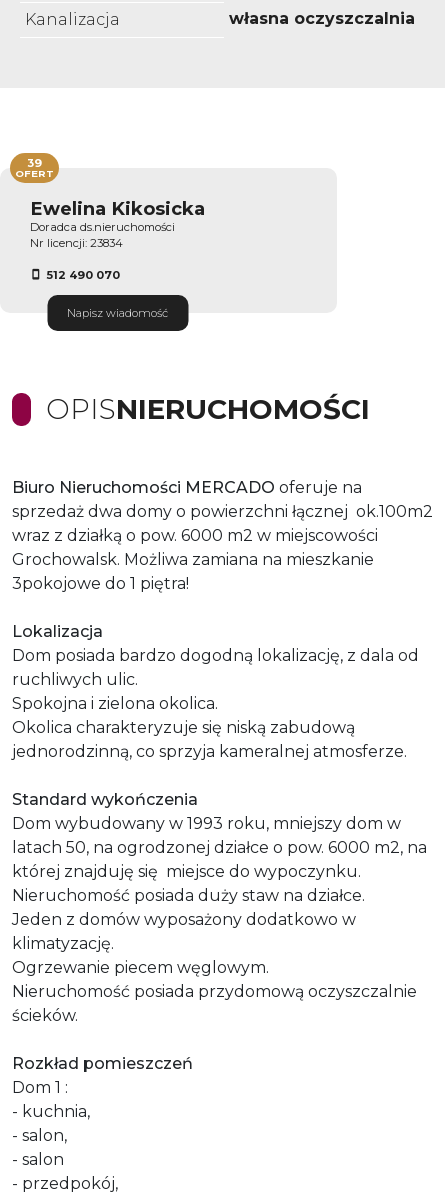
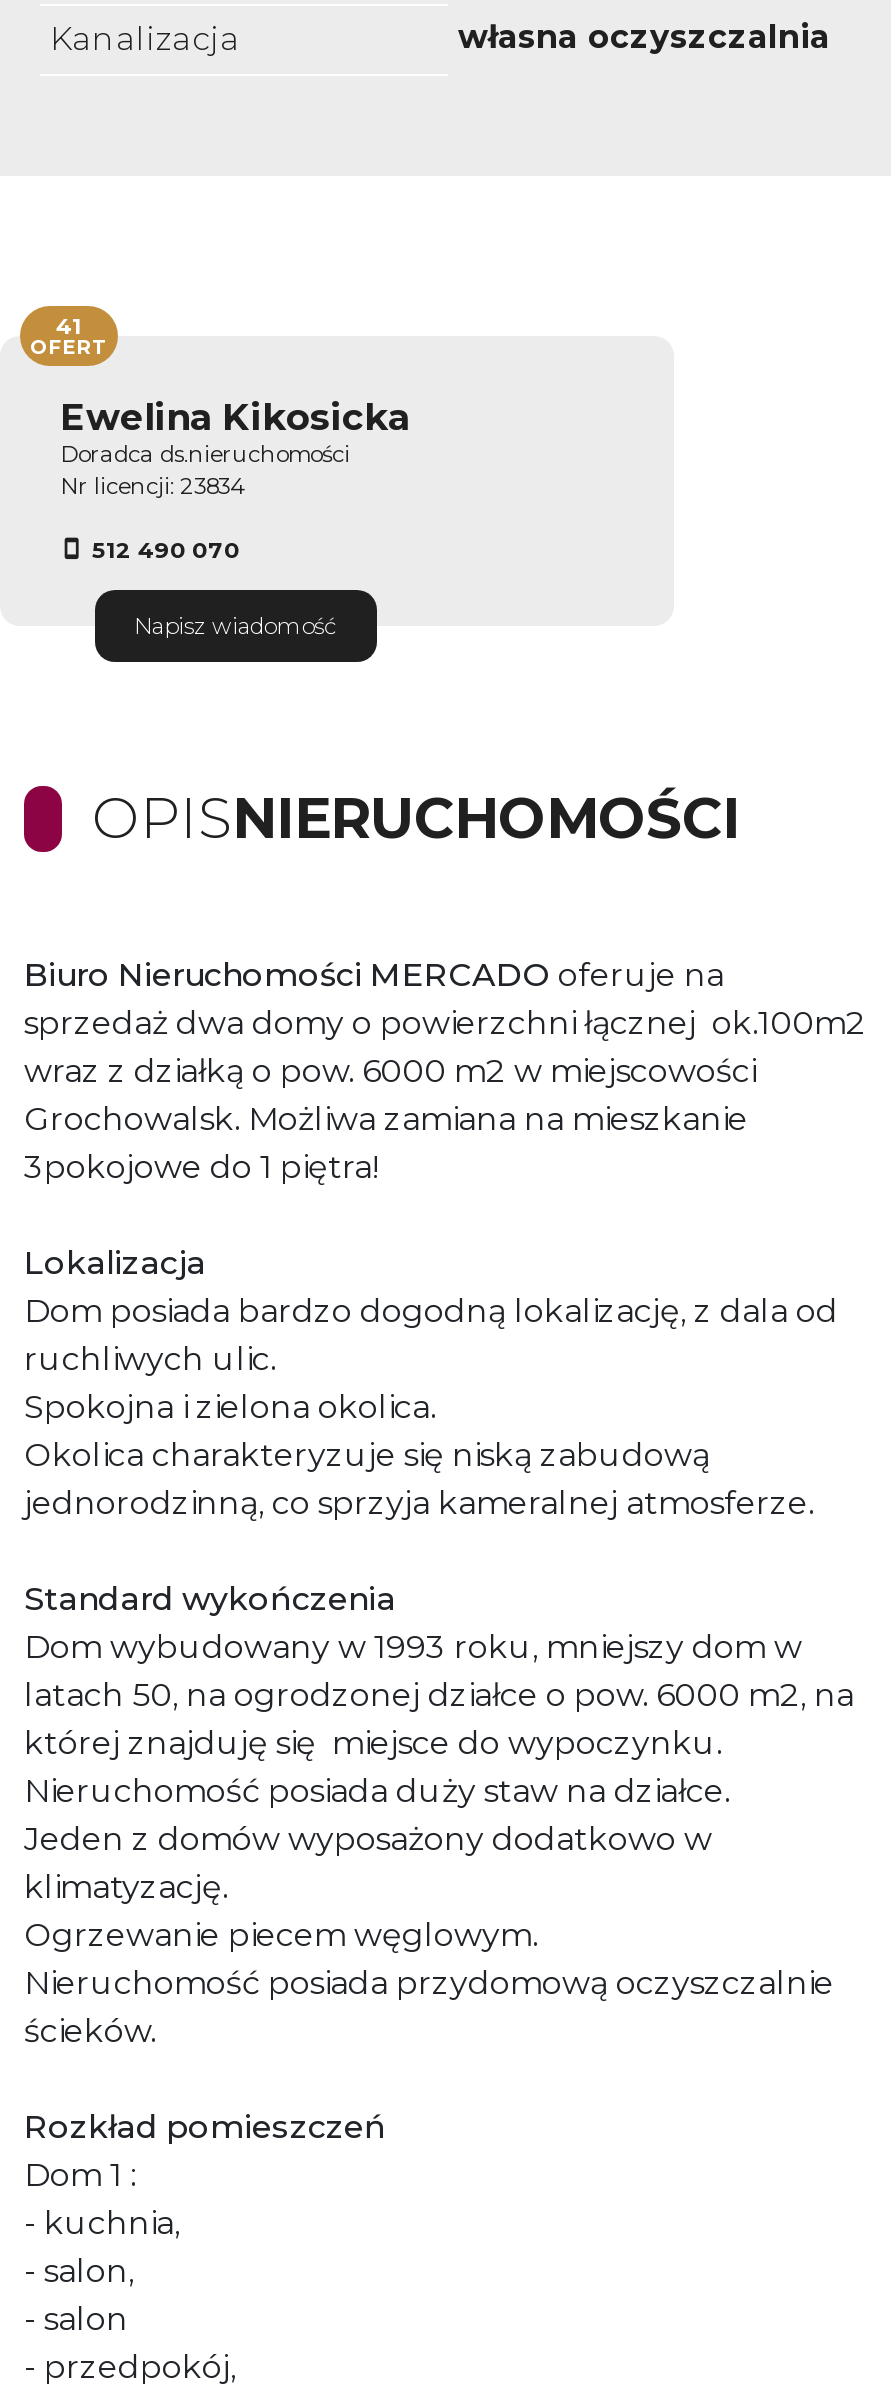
[27,156,42,170] 39 -> [56,312,82,340] 41

